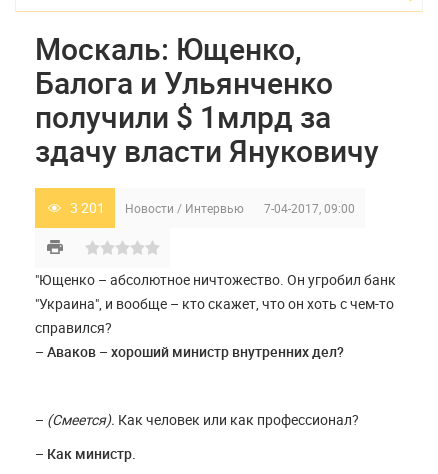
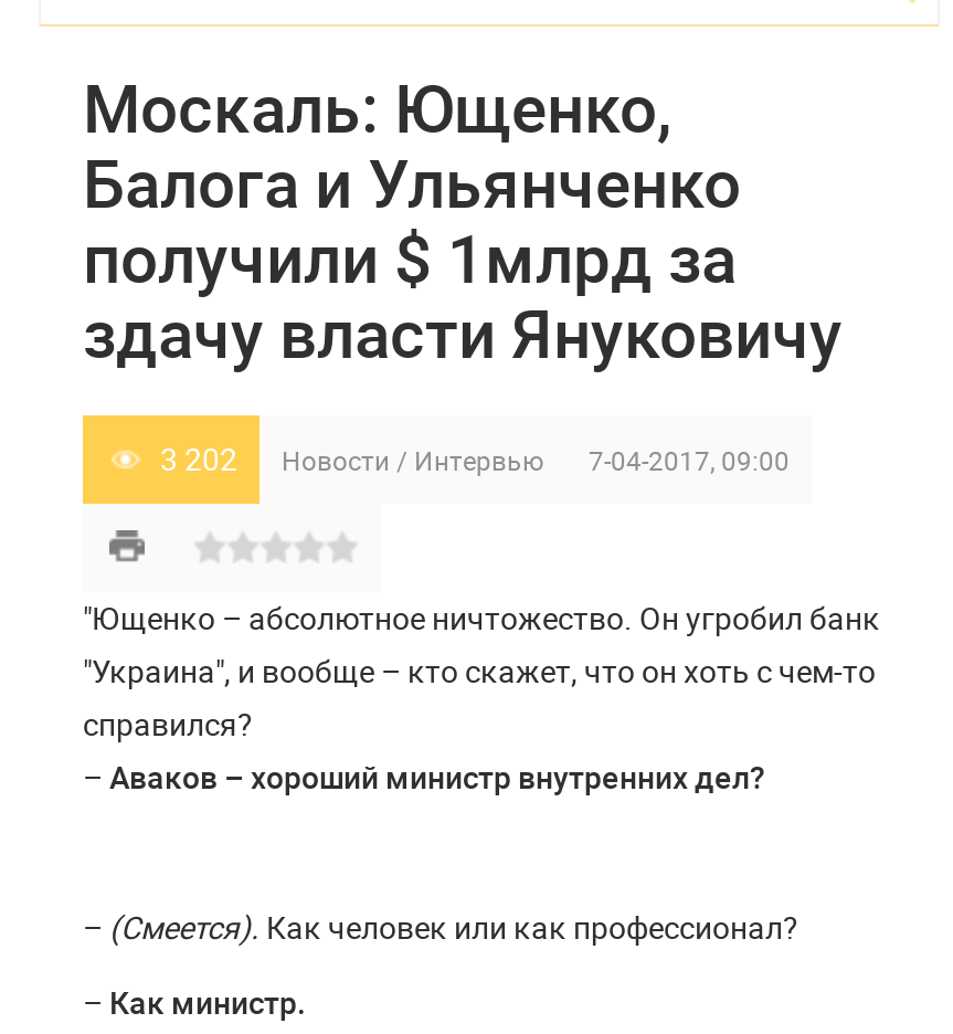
[70,198,355,217] 3 201 Новости / Интервью 7-04-2017, 09:00 -> [160,437,790,479] 3 202 Новости / Интервью 7-04-2017, 09:00

